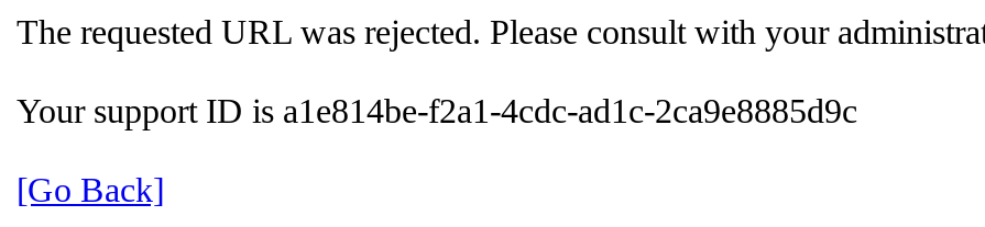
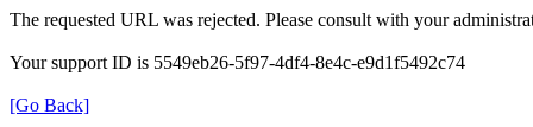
[17,92,857,129] Your support ID is a1e814be-f2a1-4cdc-ad1c-2ca9e8885d9c -> [10,52,465,72] Your support ID is 5549eb26-5f97-4df4-8e4c-e9d1f5492c74

